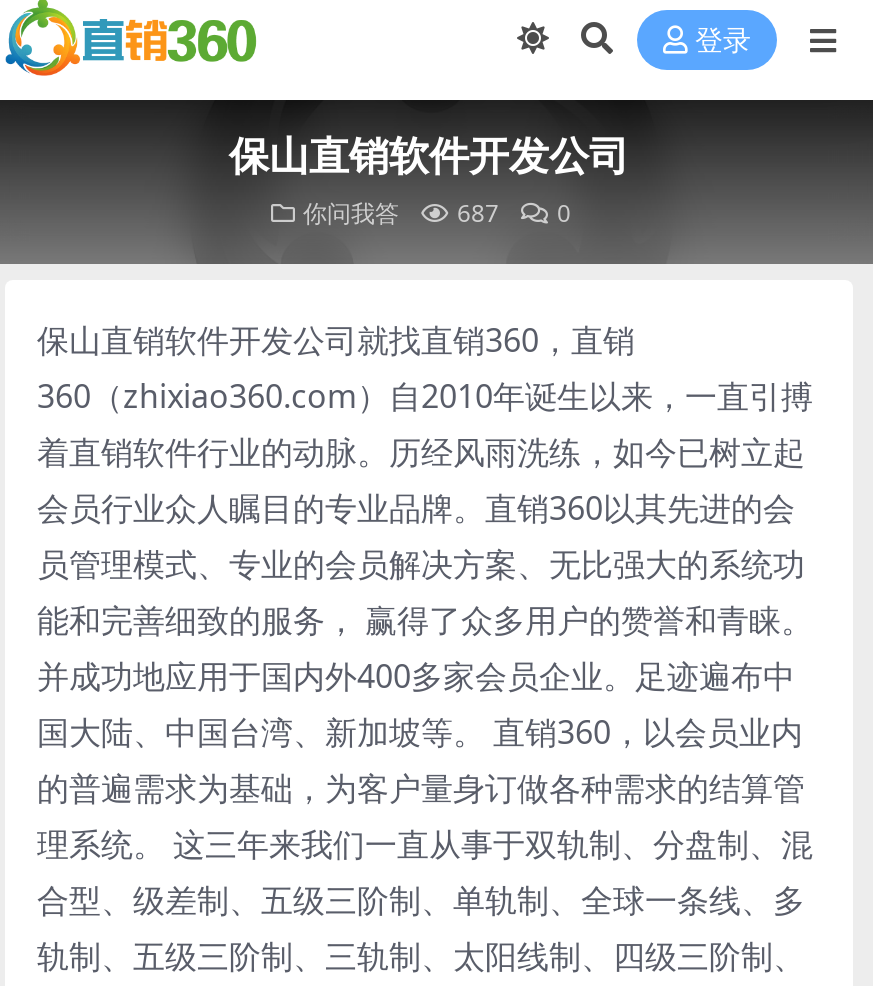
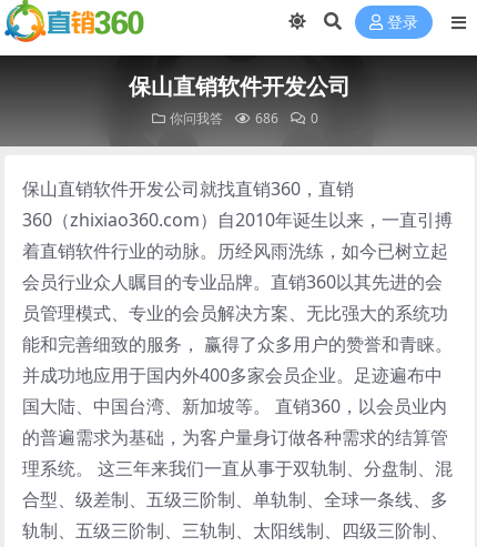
[303,196,571,230] 你问我答 687 0 -> [170,109,318,128] 你问我答 686 0

